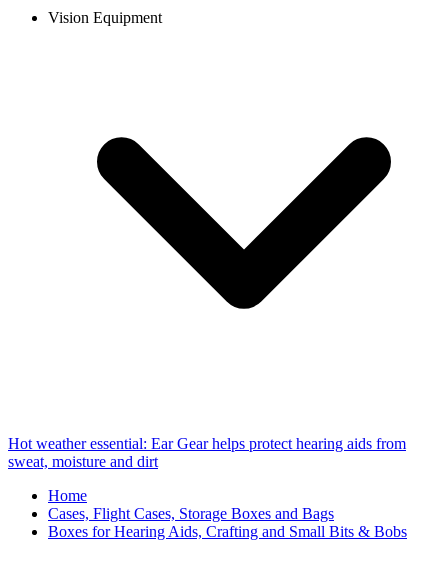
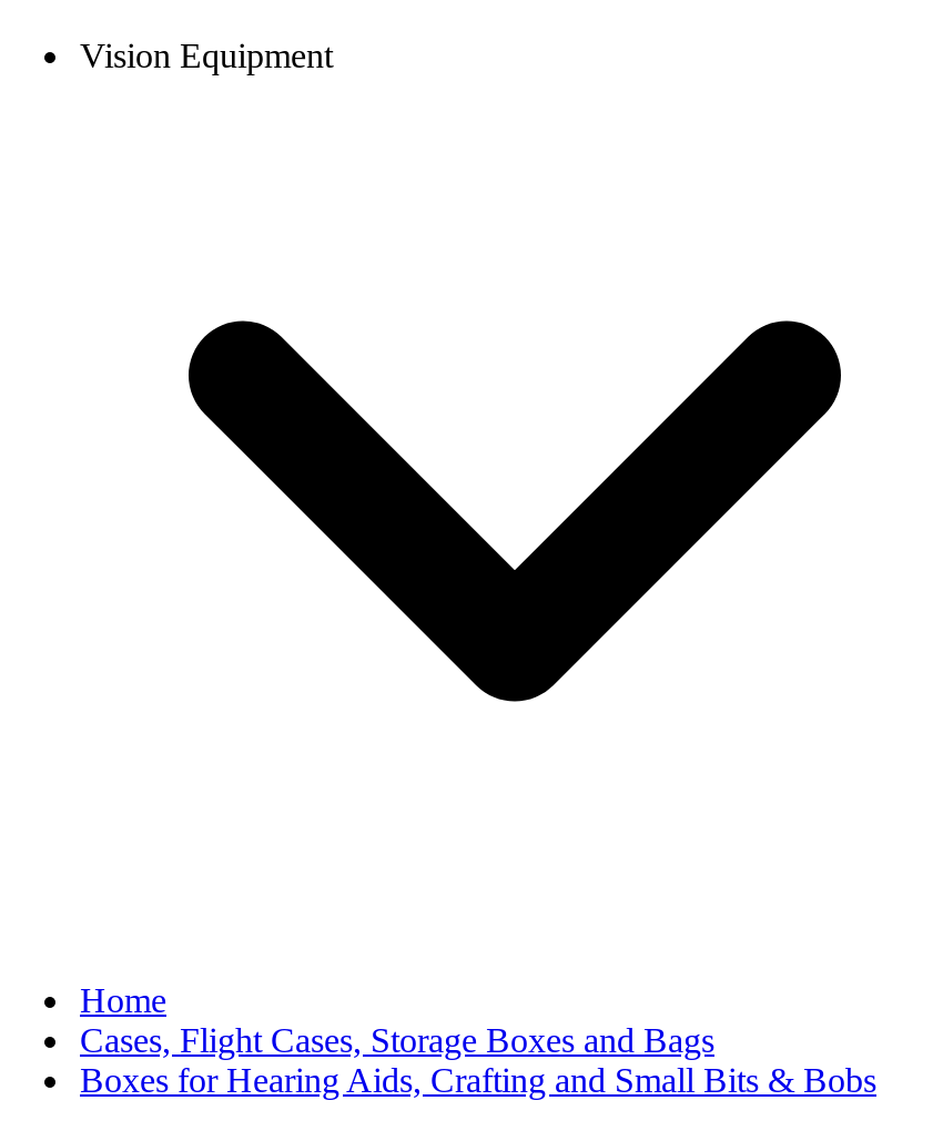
[8,435,406,470] Hot weather essential: Ear Gear helps protect hearing aids from | sweat, moisture and dirt -> none

